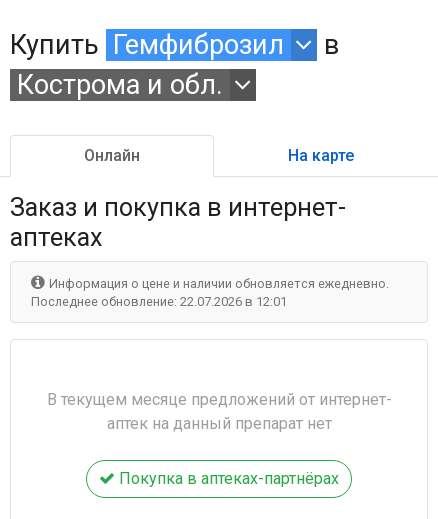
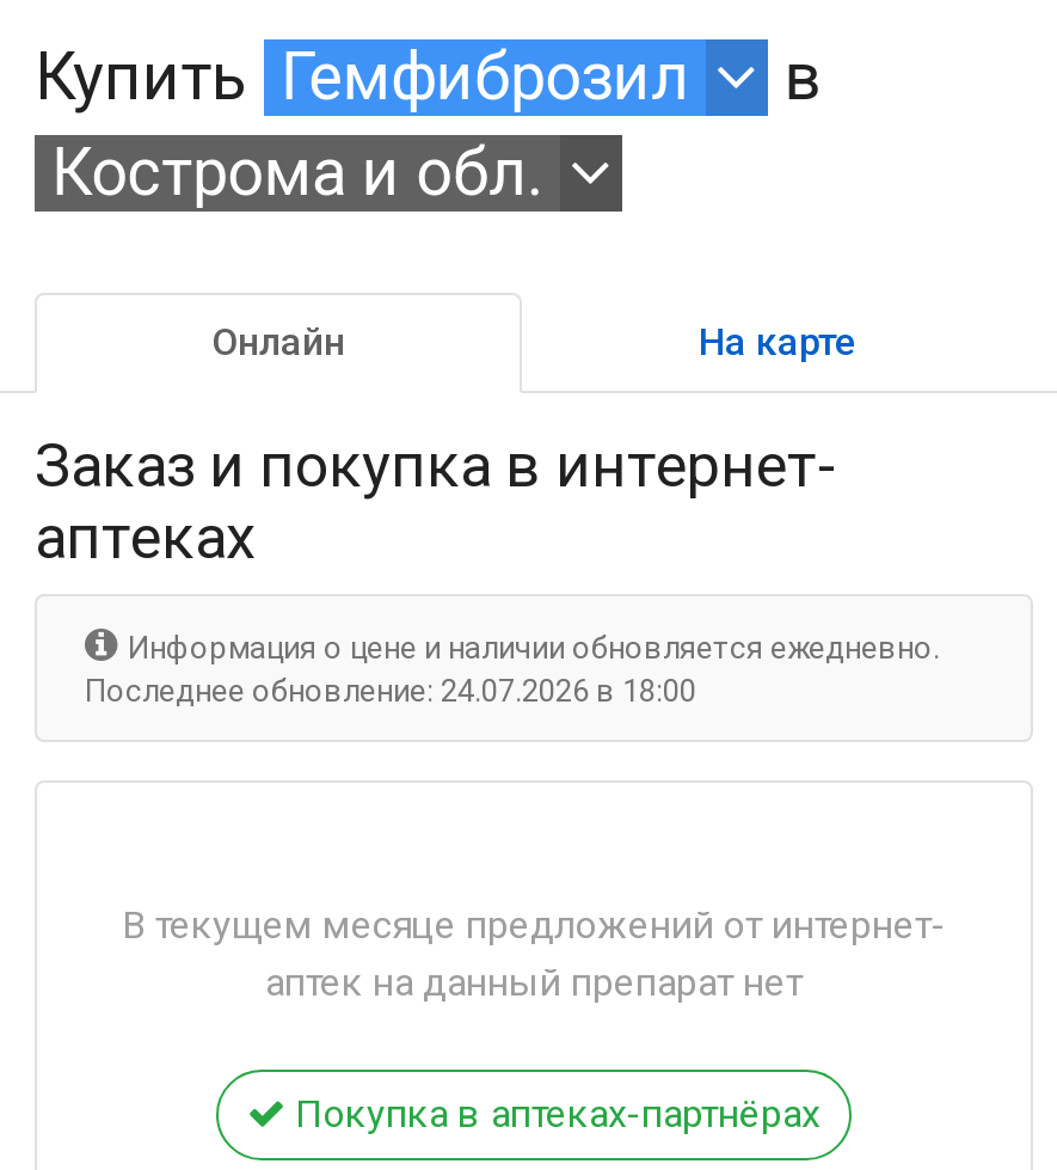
[31,294,287,309] Последнее обновление: 22.07.2026 в 12:01 -> [85,672,696,708] Последнее обновление: 24.07.2026 в 18:00

